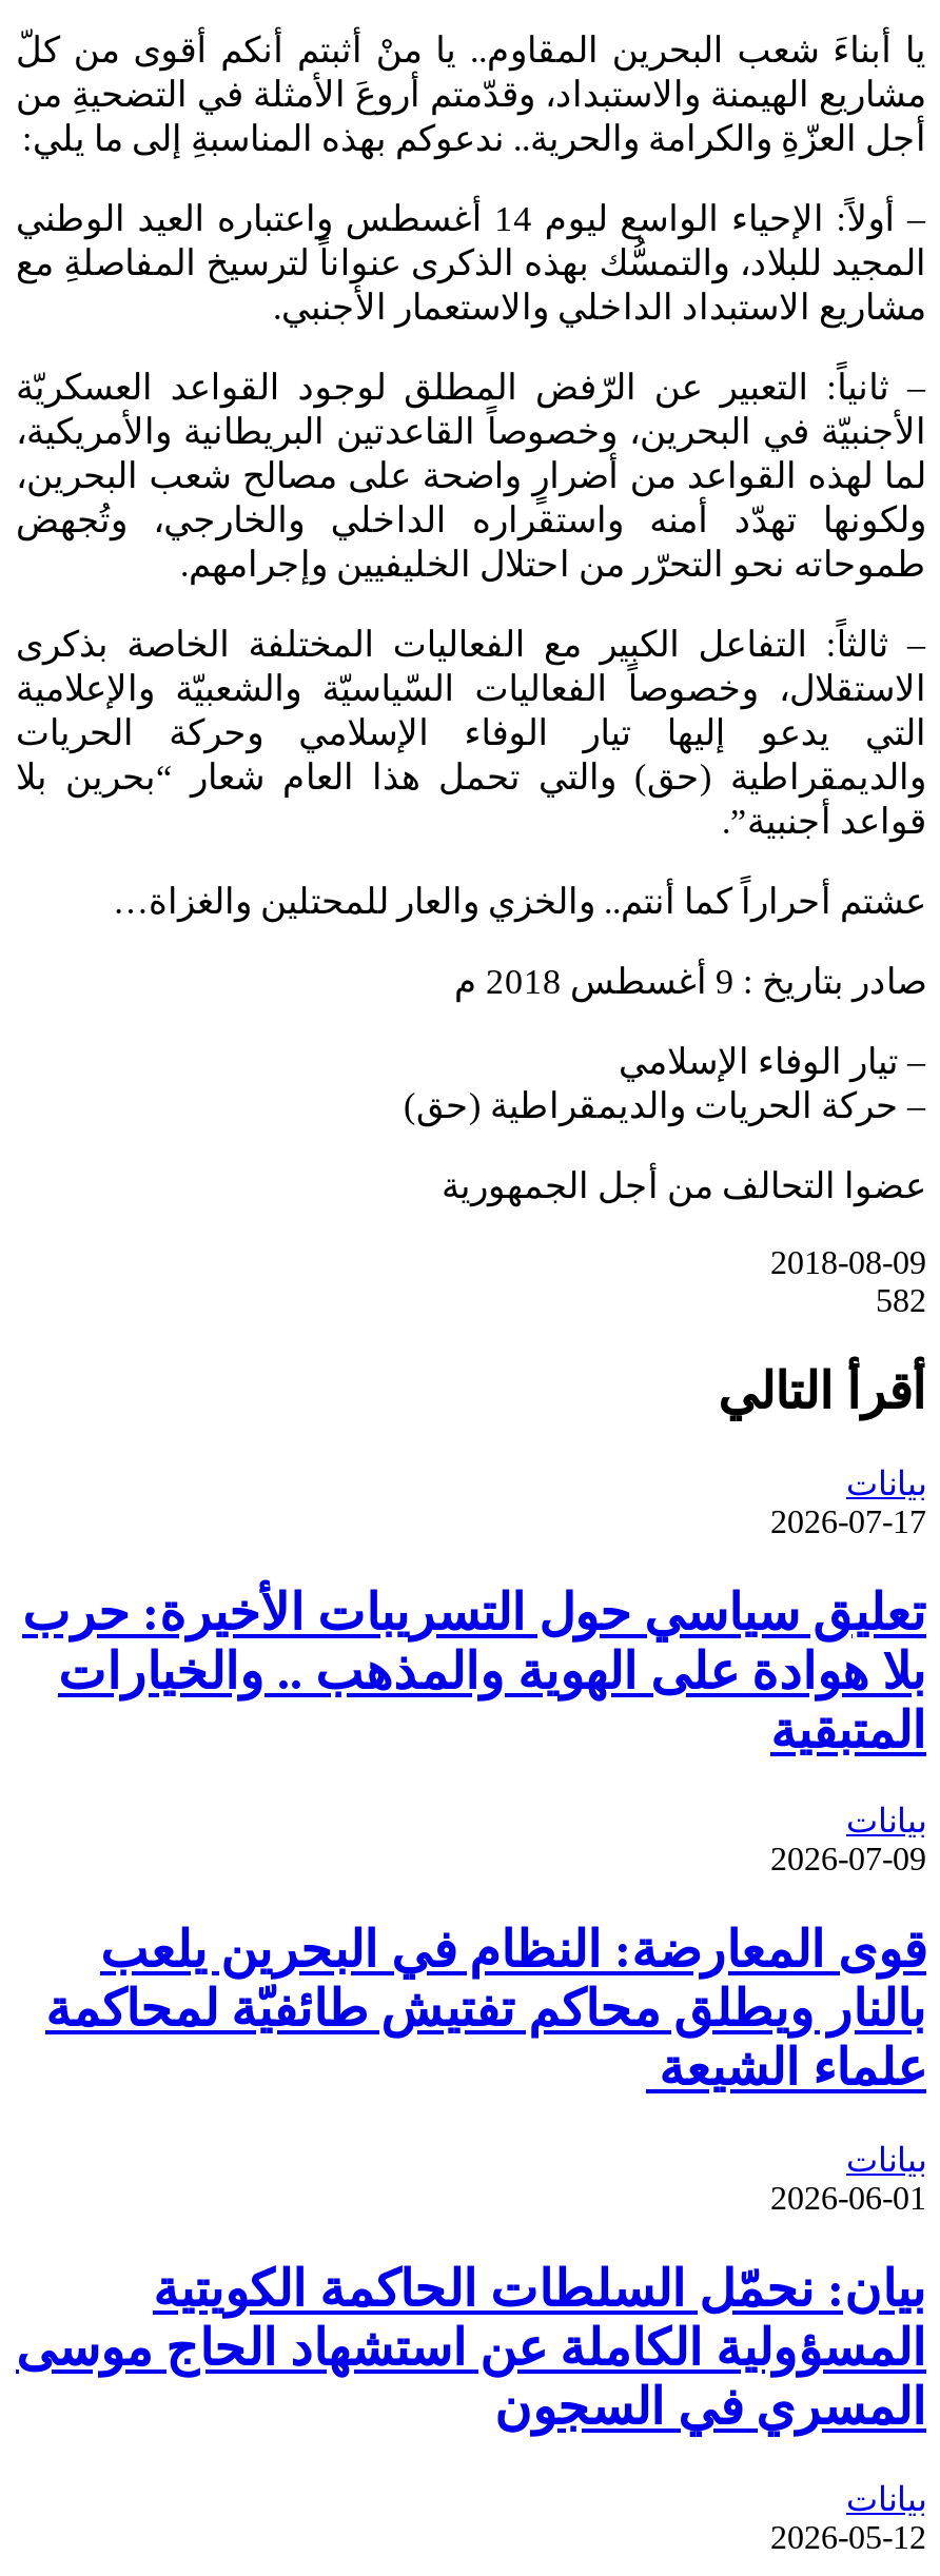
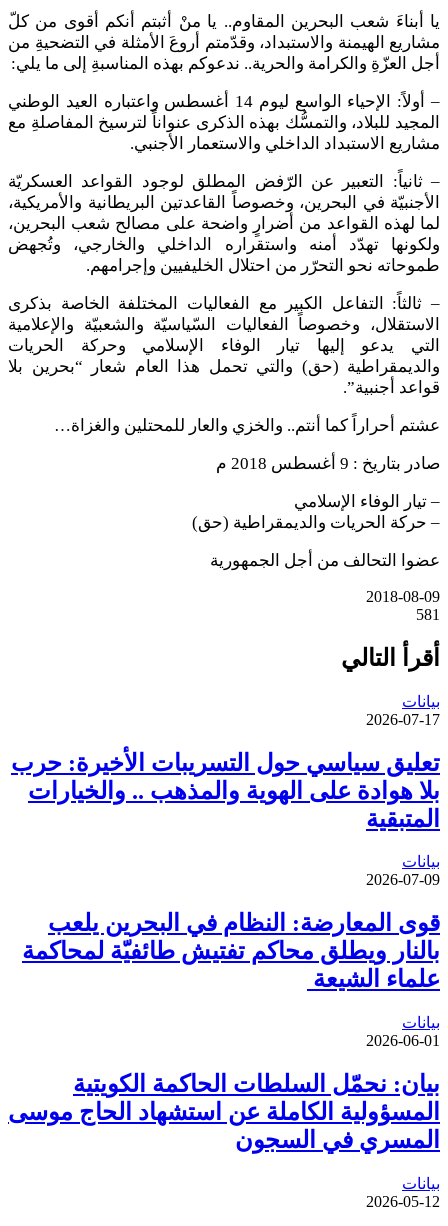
[876,1282,926,1318] 582 -> [416,606,440,623] 581

